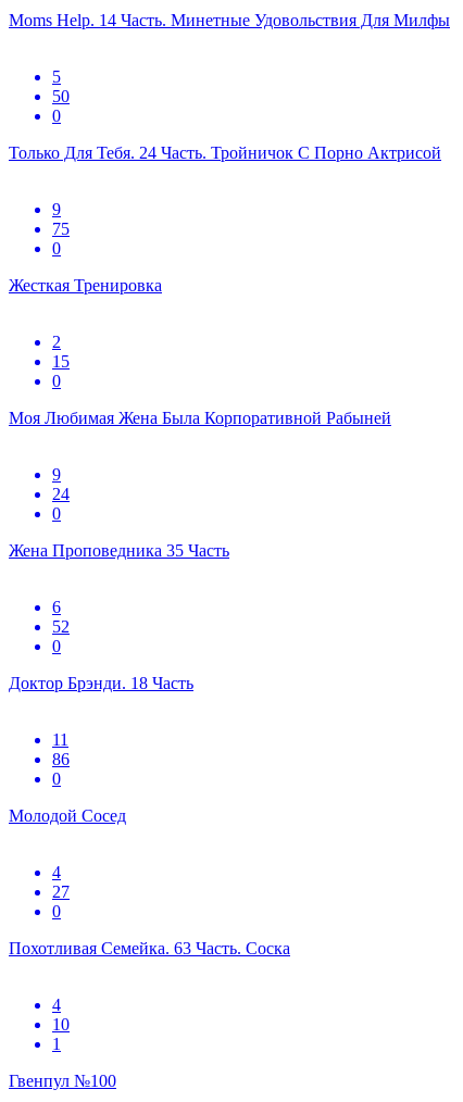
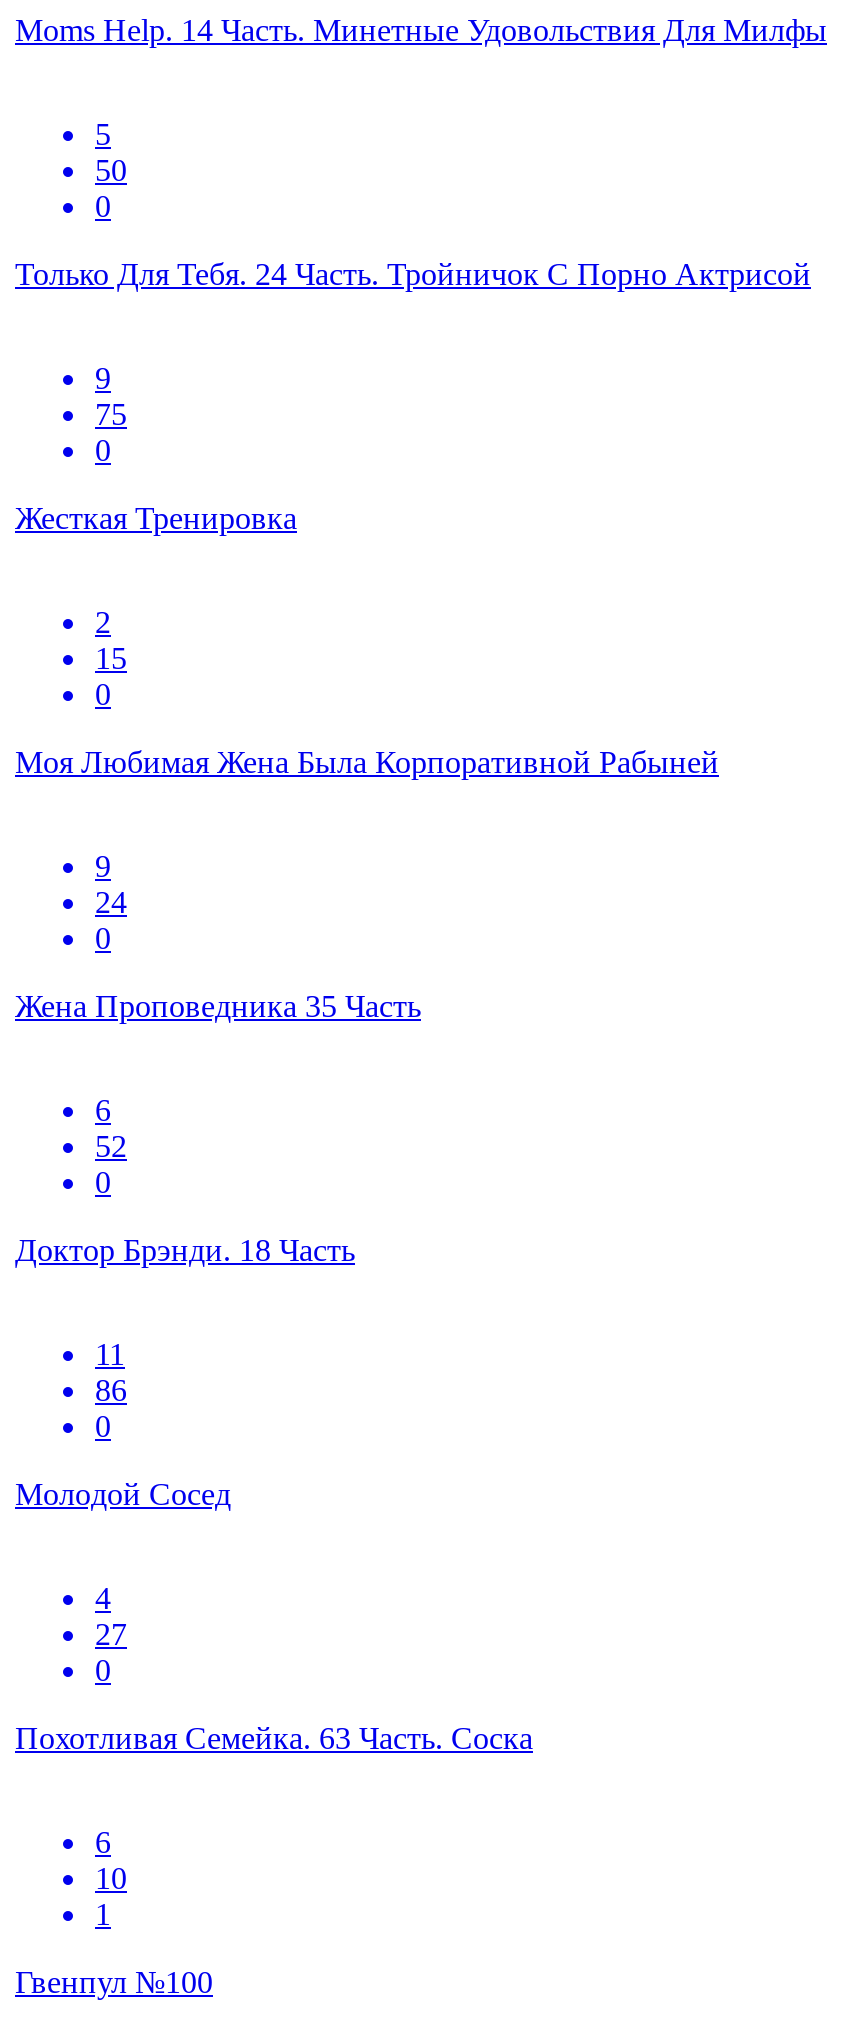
[52,995,61,1014] 4 -> [95,1825,111,1859] 6

